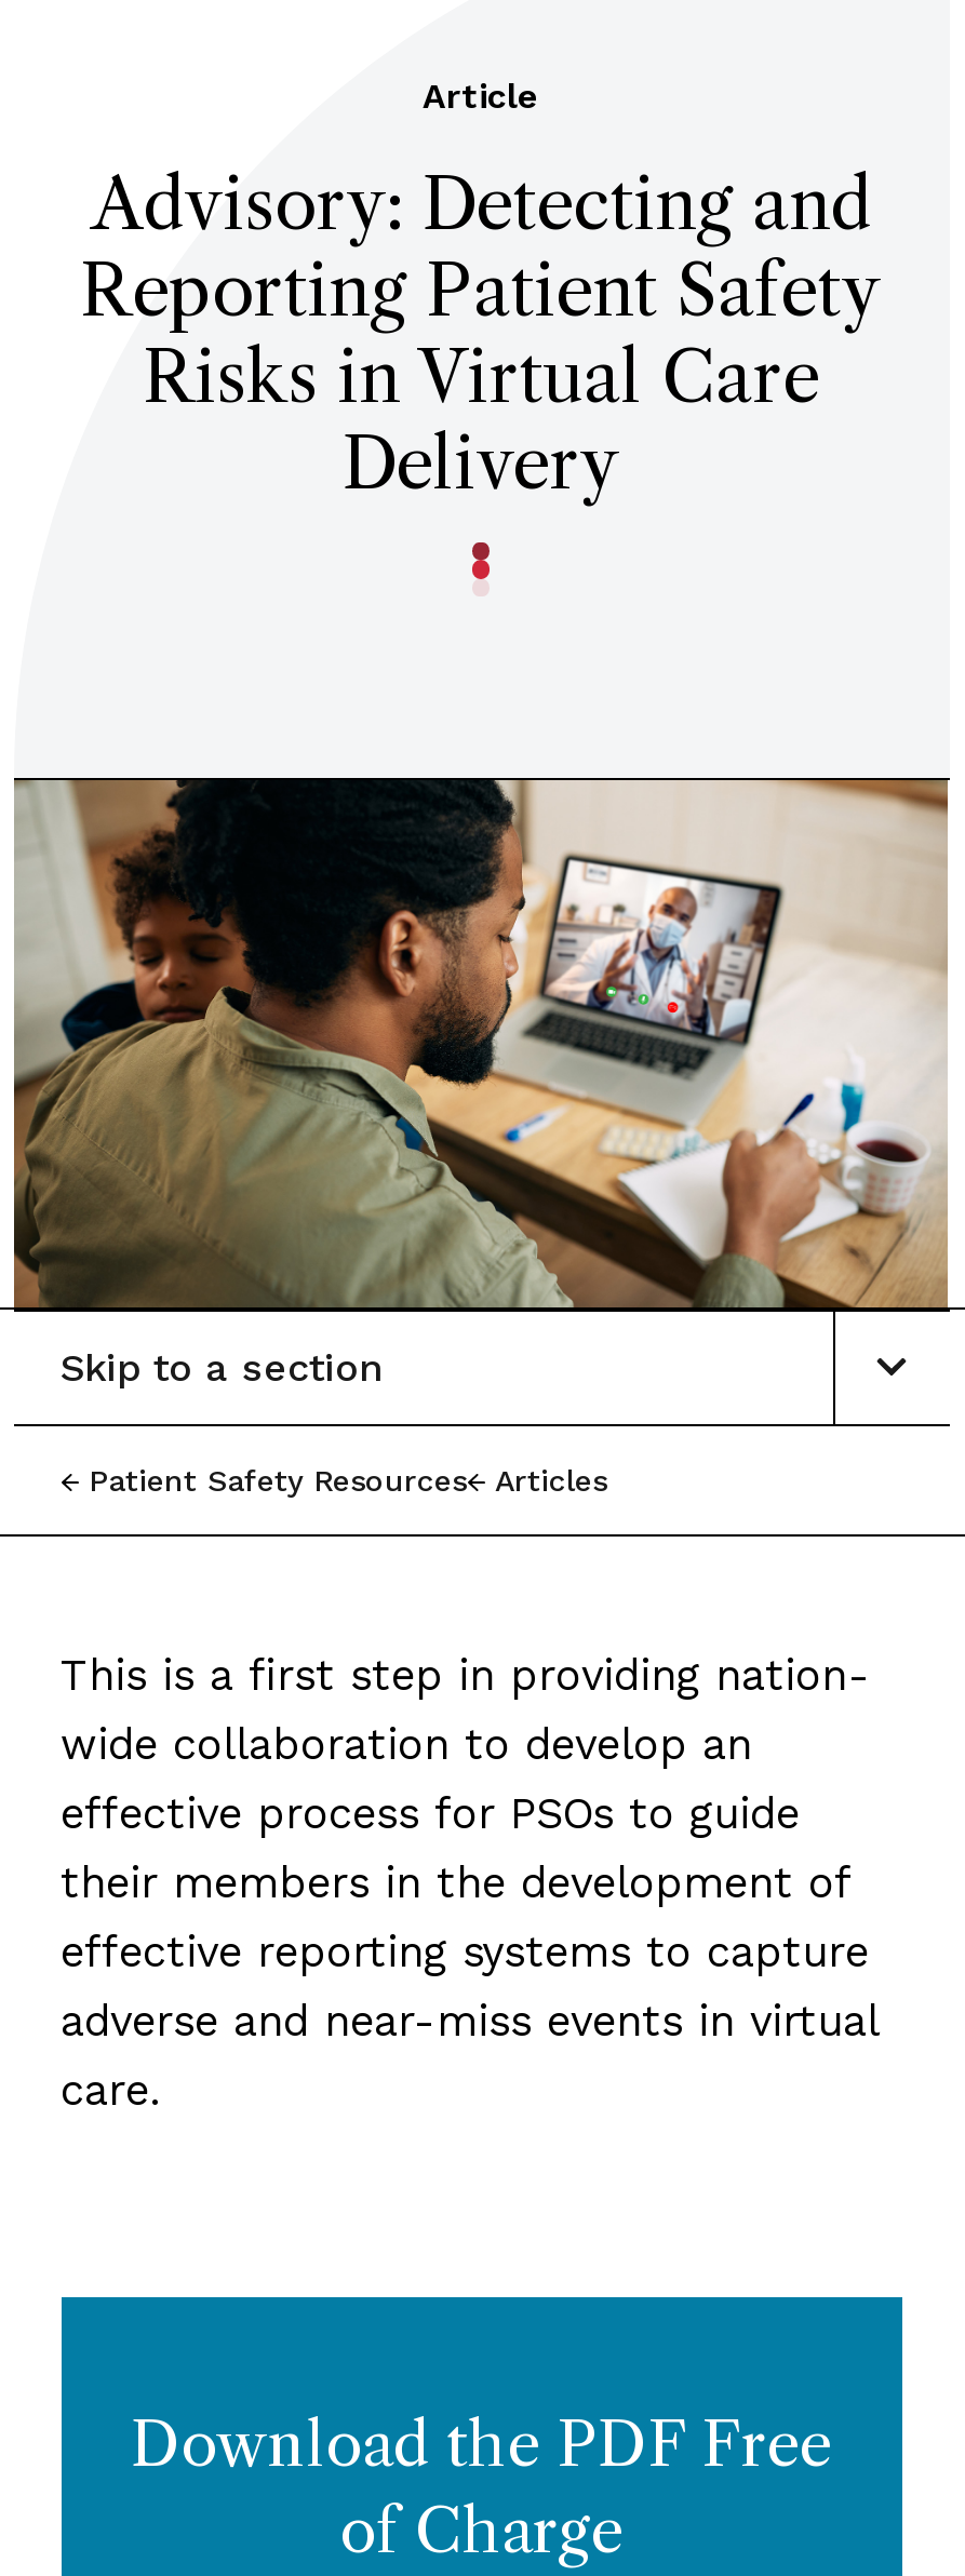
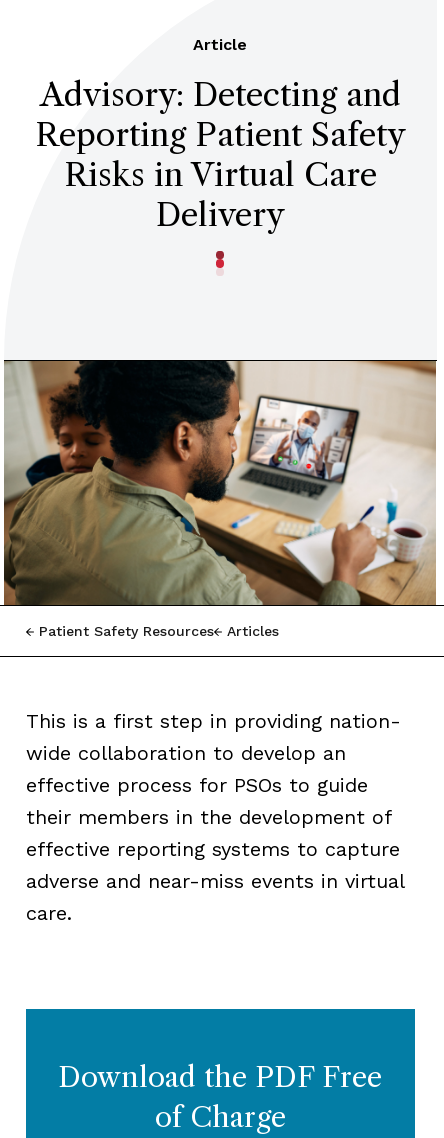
[61,1343,380,1388] Skip to a section -> none

